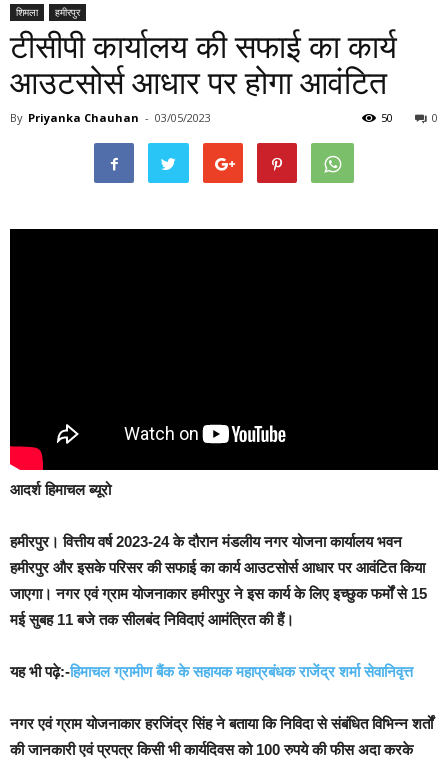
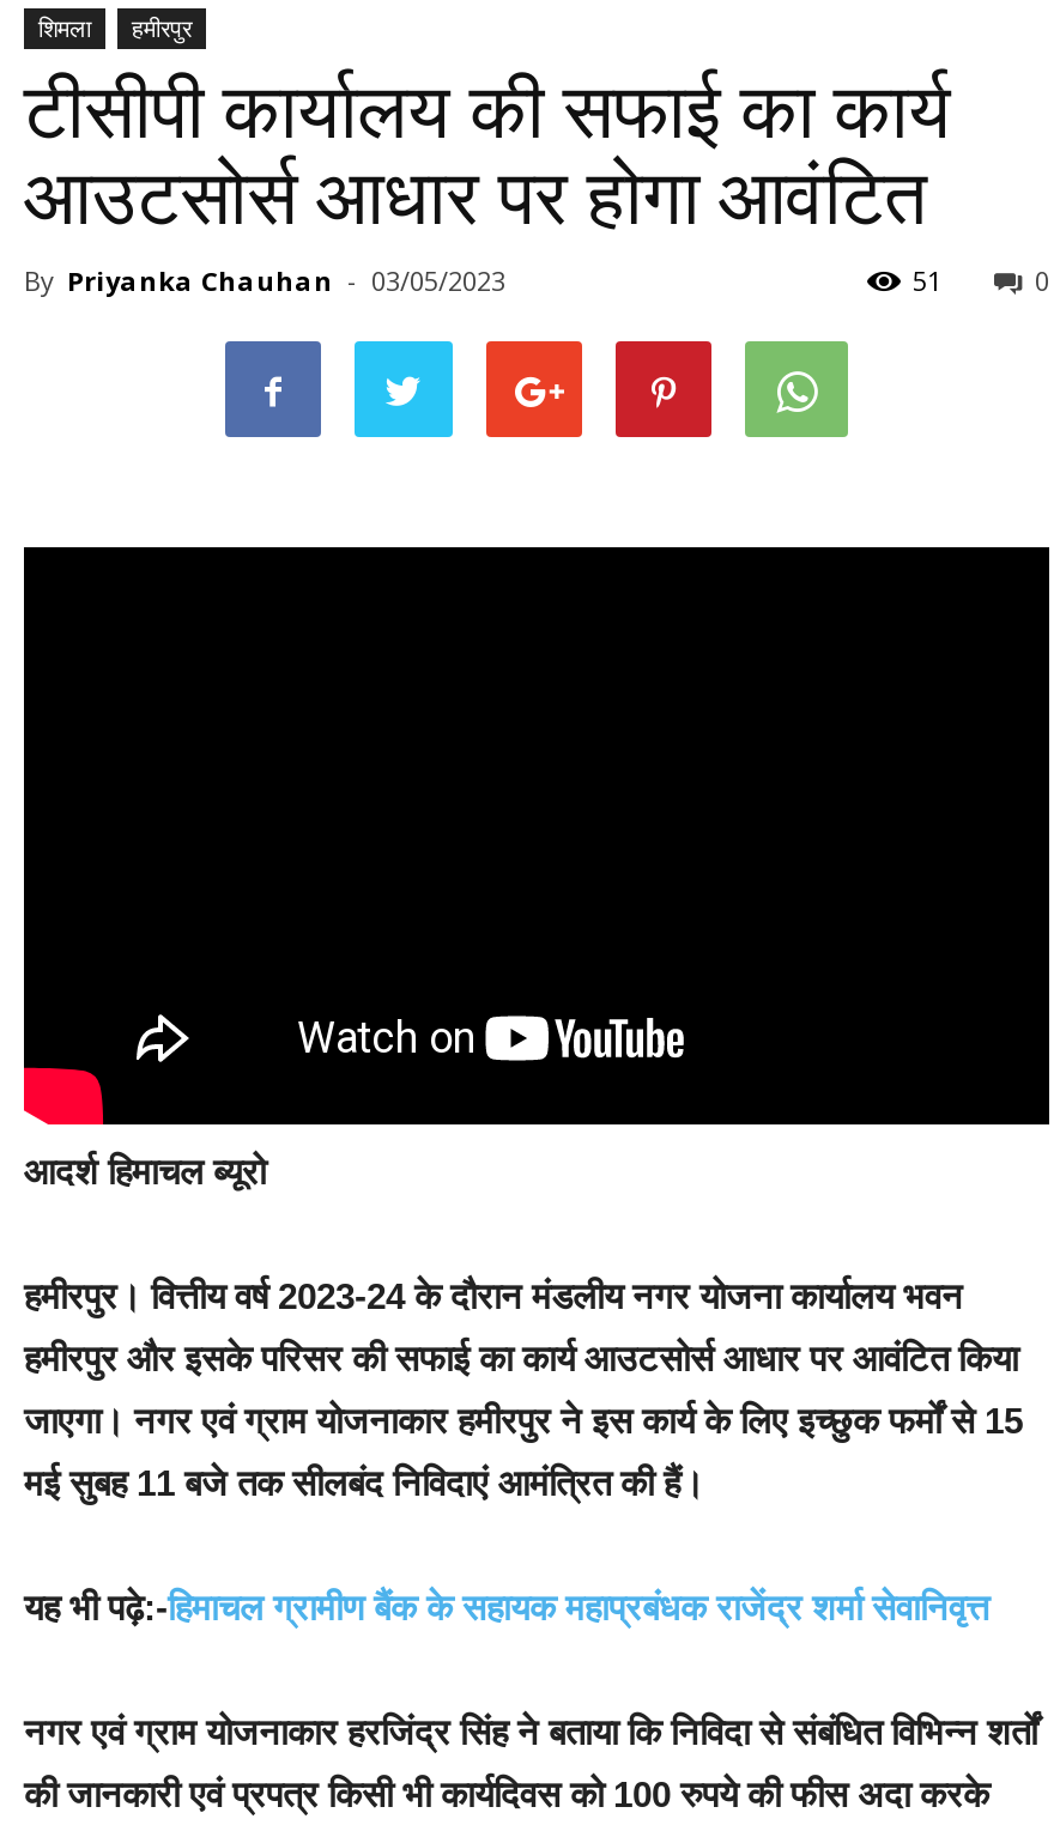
[381,110,393,125] 50 -> [913,262,941,298] 51

